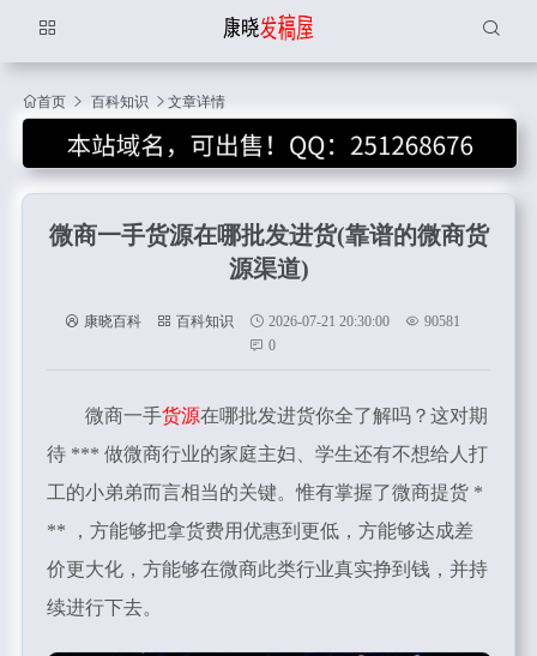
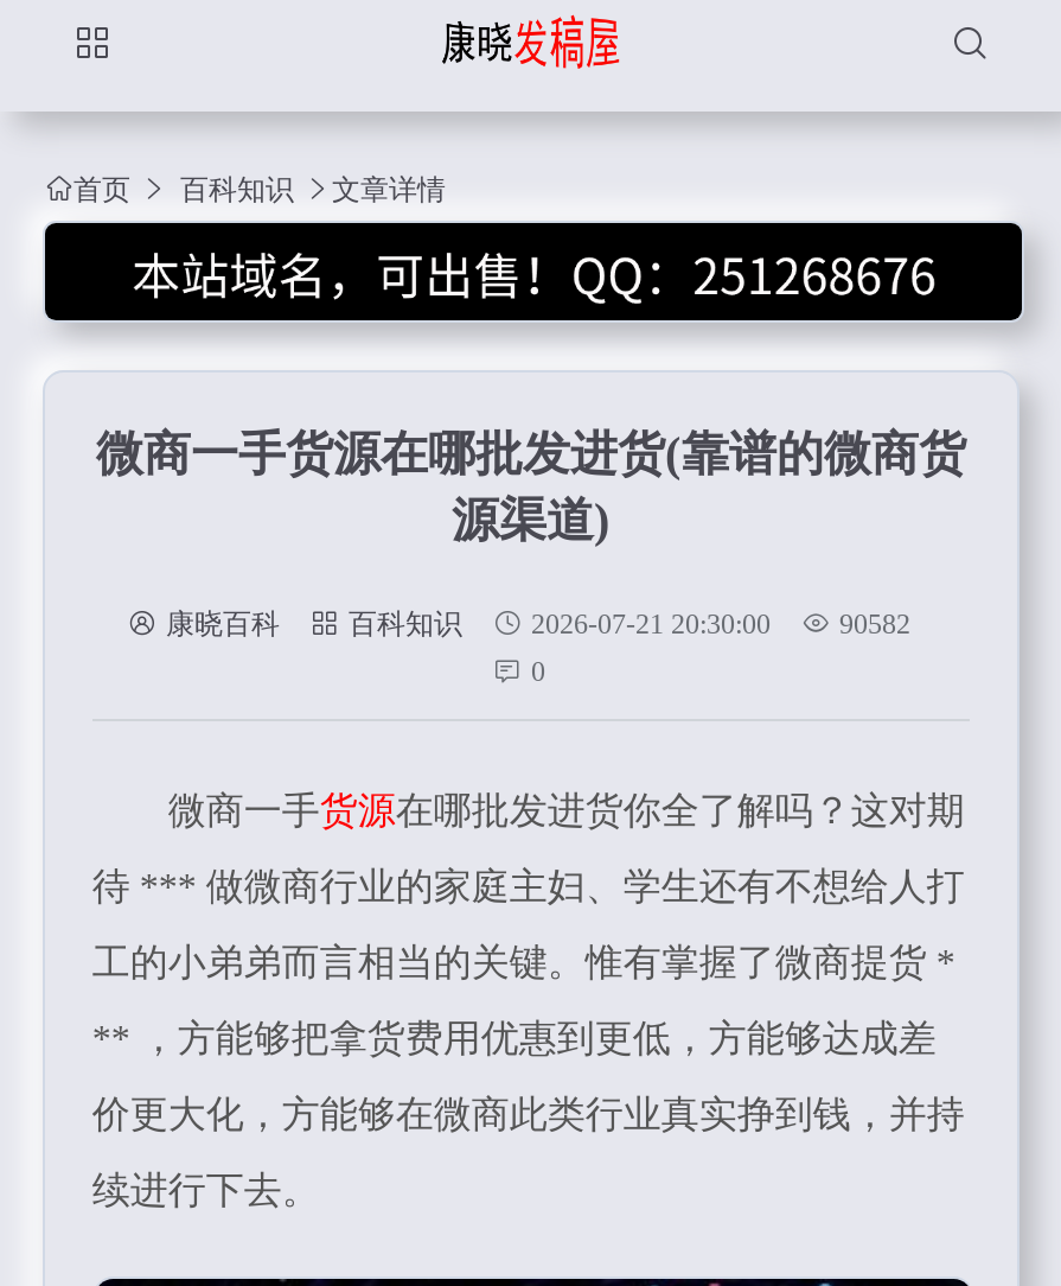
[424,312,460,329] 90581 -> [839,606,910,639] 90582

